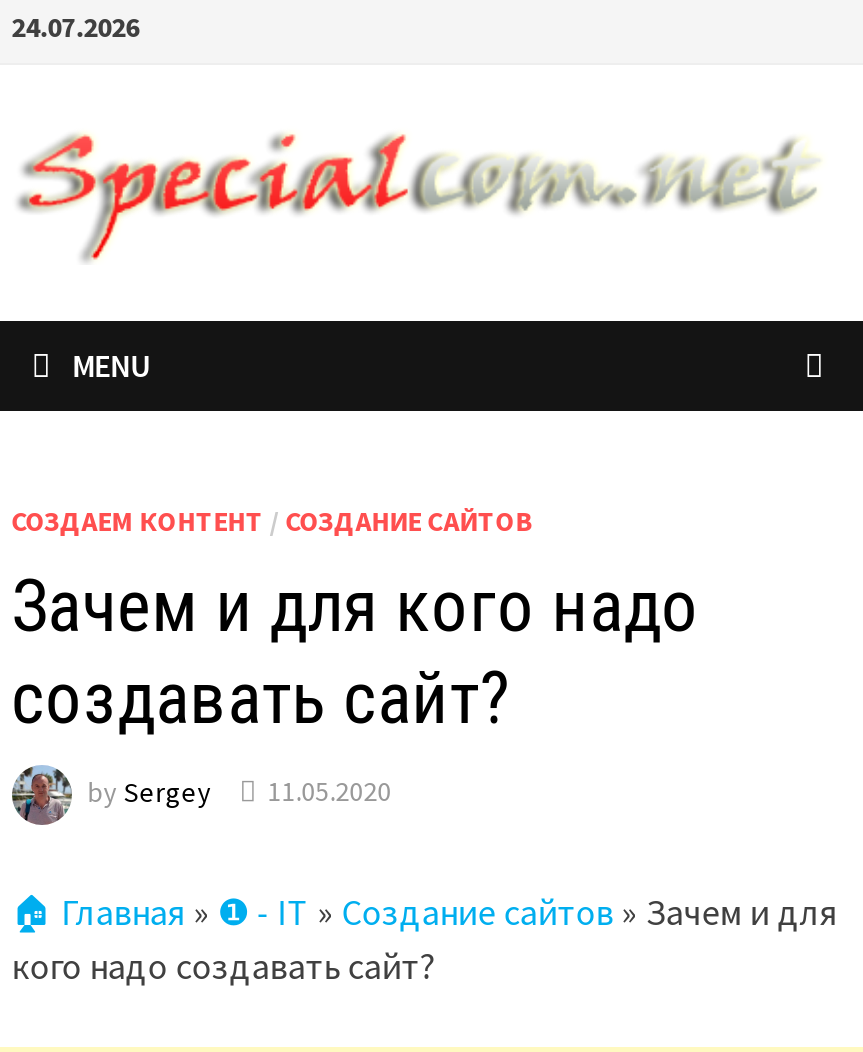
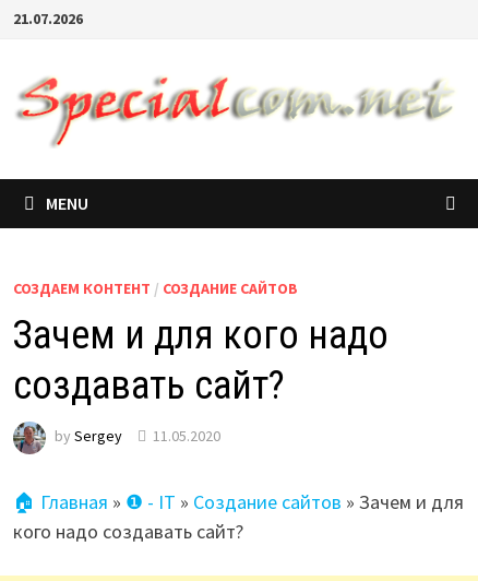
[12,9,140,45] 24.07.2026 -> [13,9,83,28] 21.07.2026

